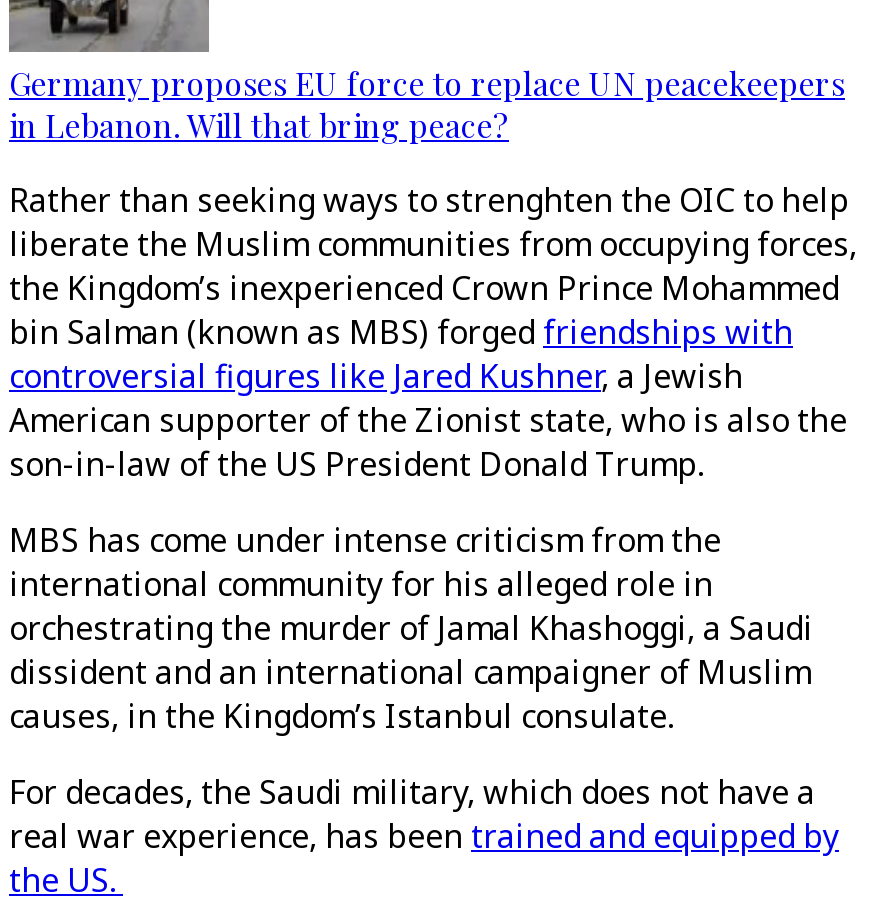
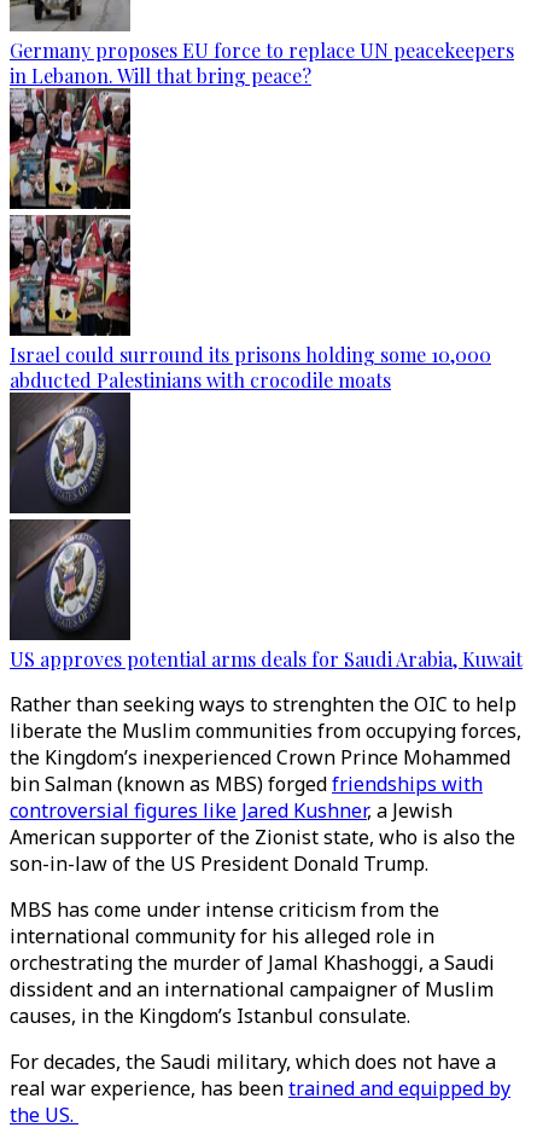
none -> [8,92,491,393] [image] | Israel could surround its prisons holding some 10,000 | abducted Palestinians with crocodile moats
none -> [8,402,523,672] [image] | US approves potential arms deals for Saudi Arabia, Kuwait

